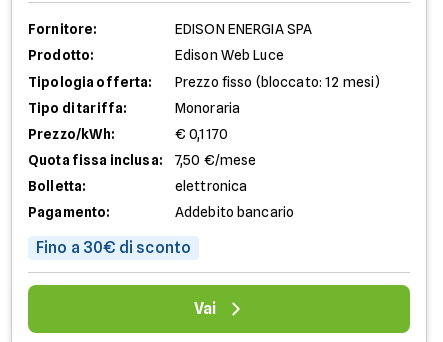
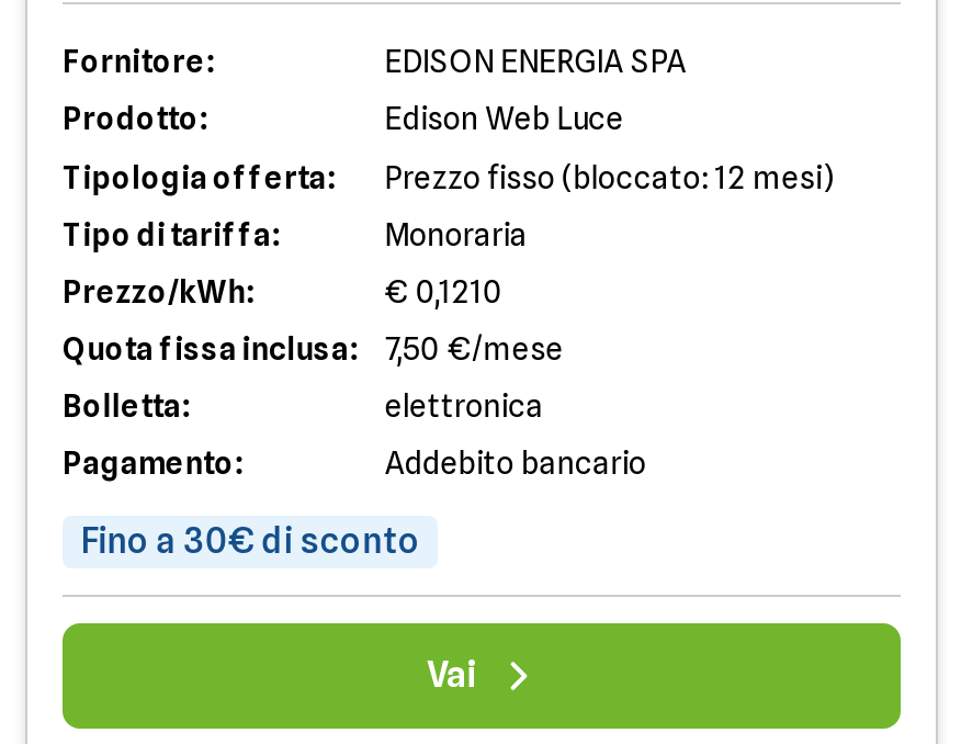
[175,126,228,142] € 0,1170 -> [385,274,503,309] € 0,1210

